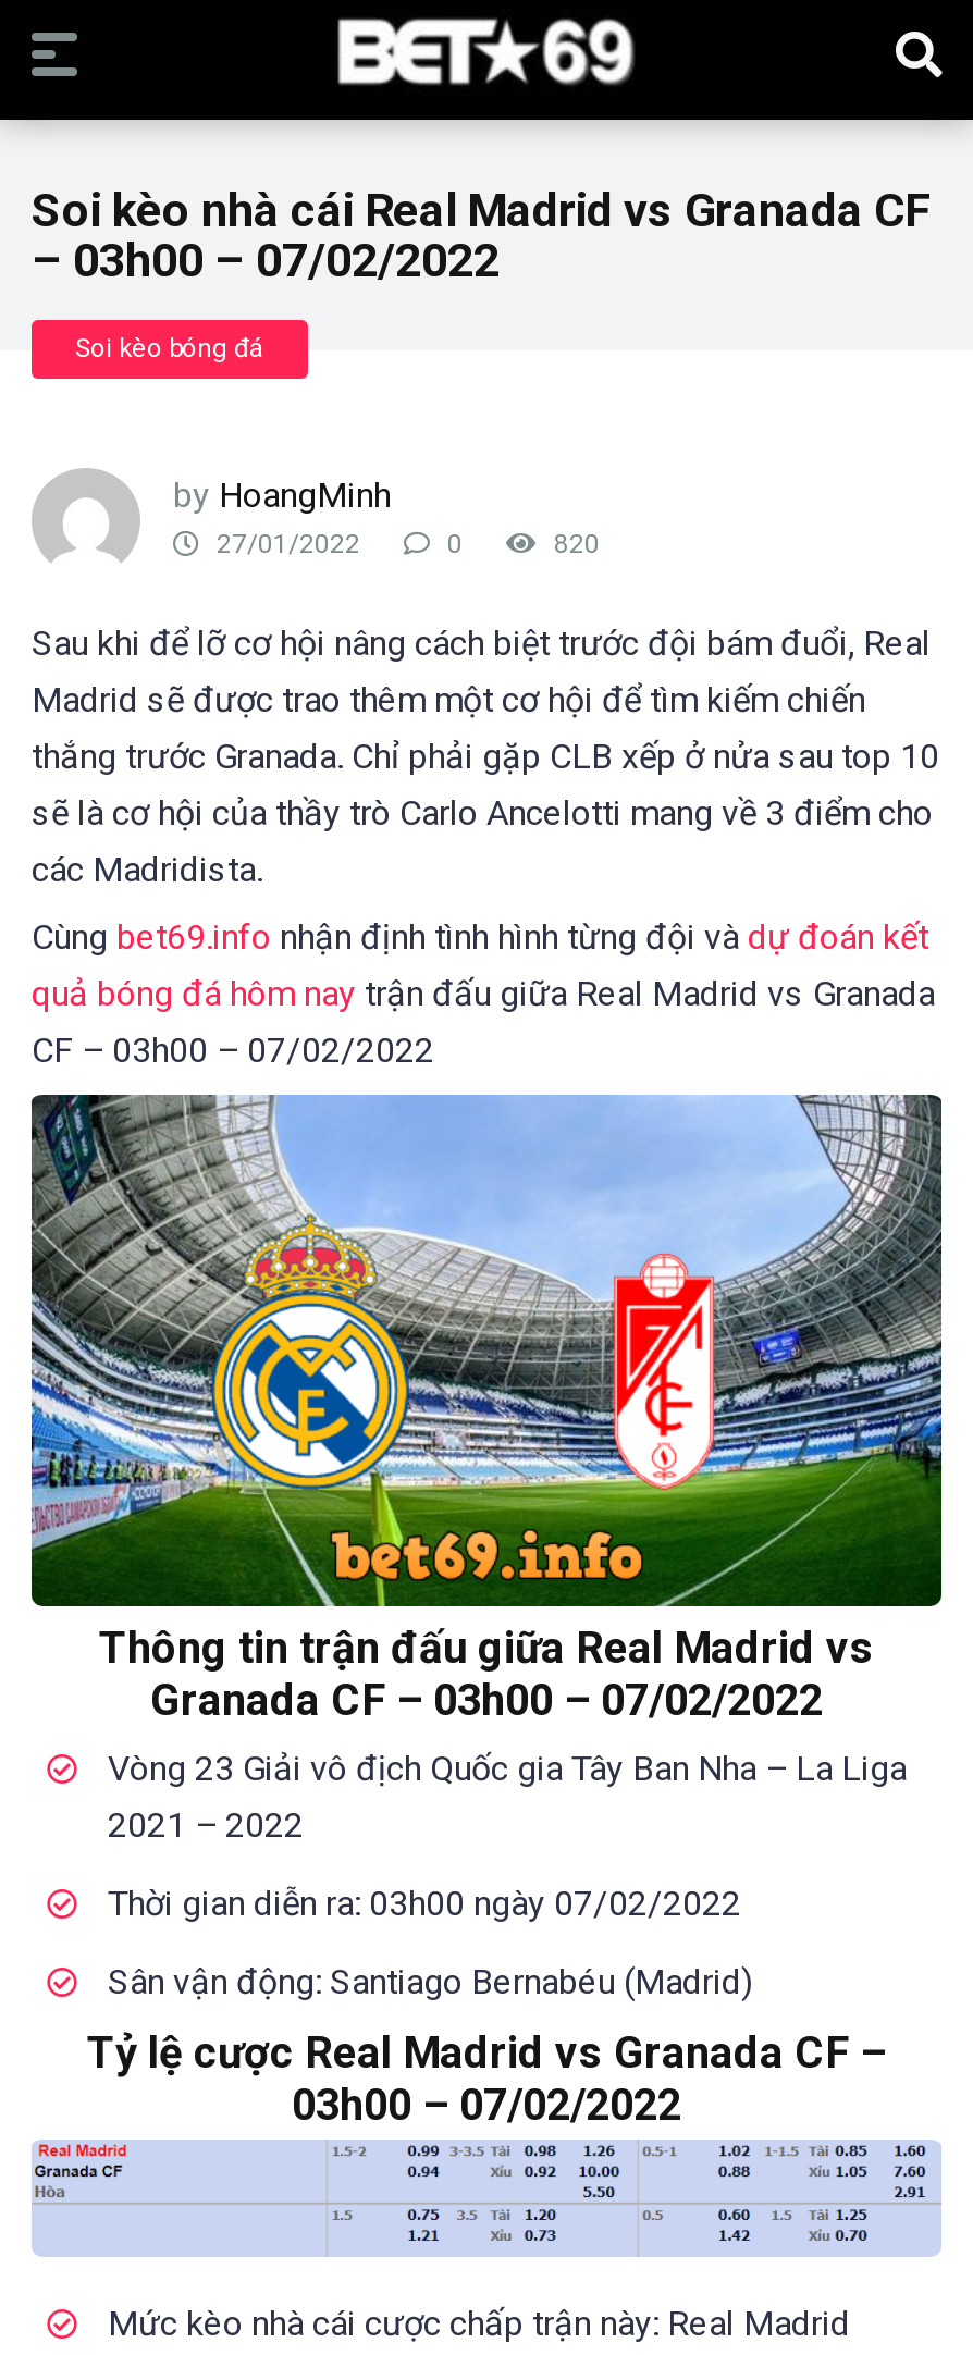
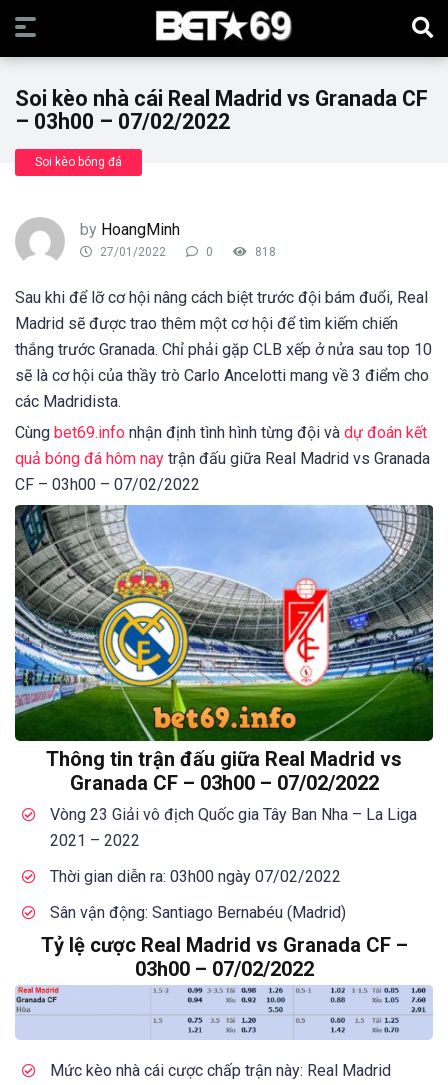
[547,529,600,559] 820 -> [252,245,276,259] 818

